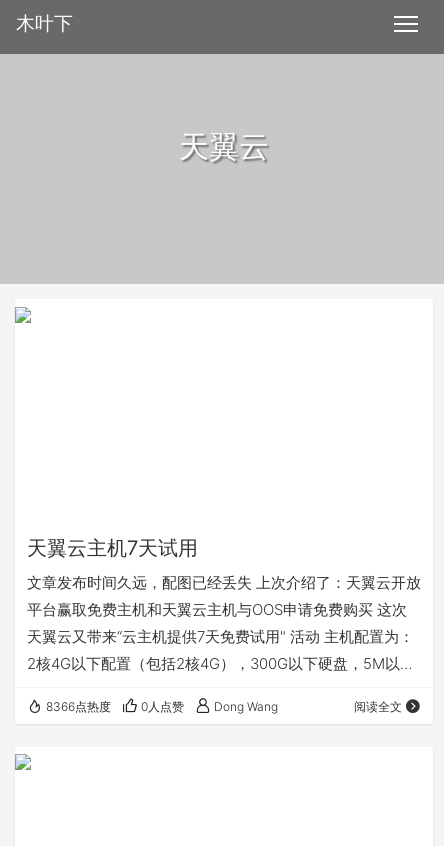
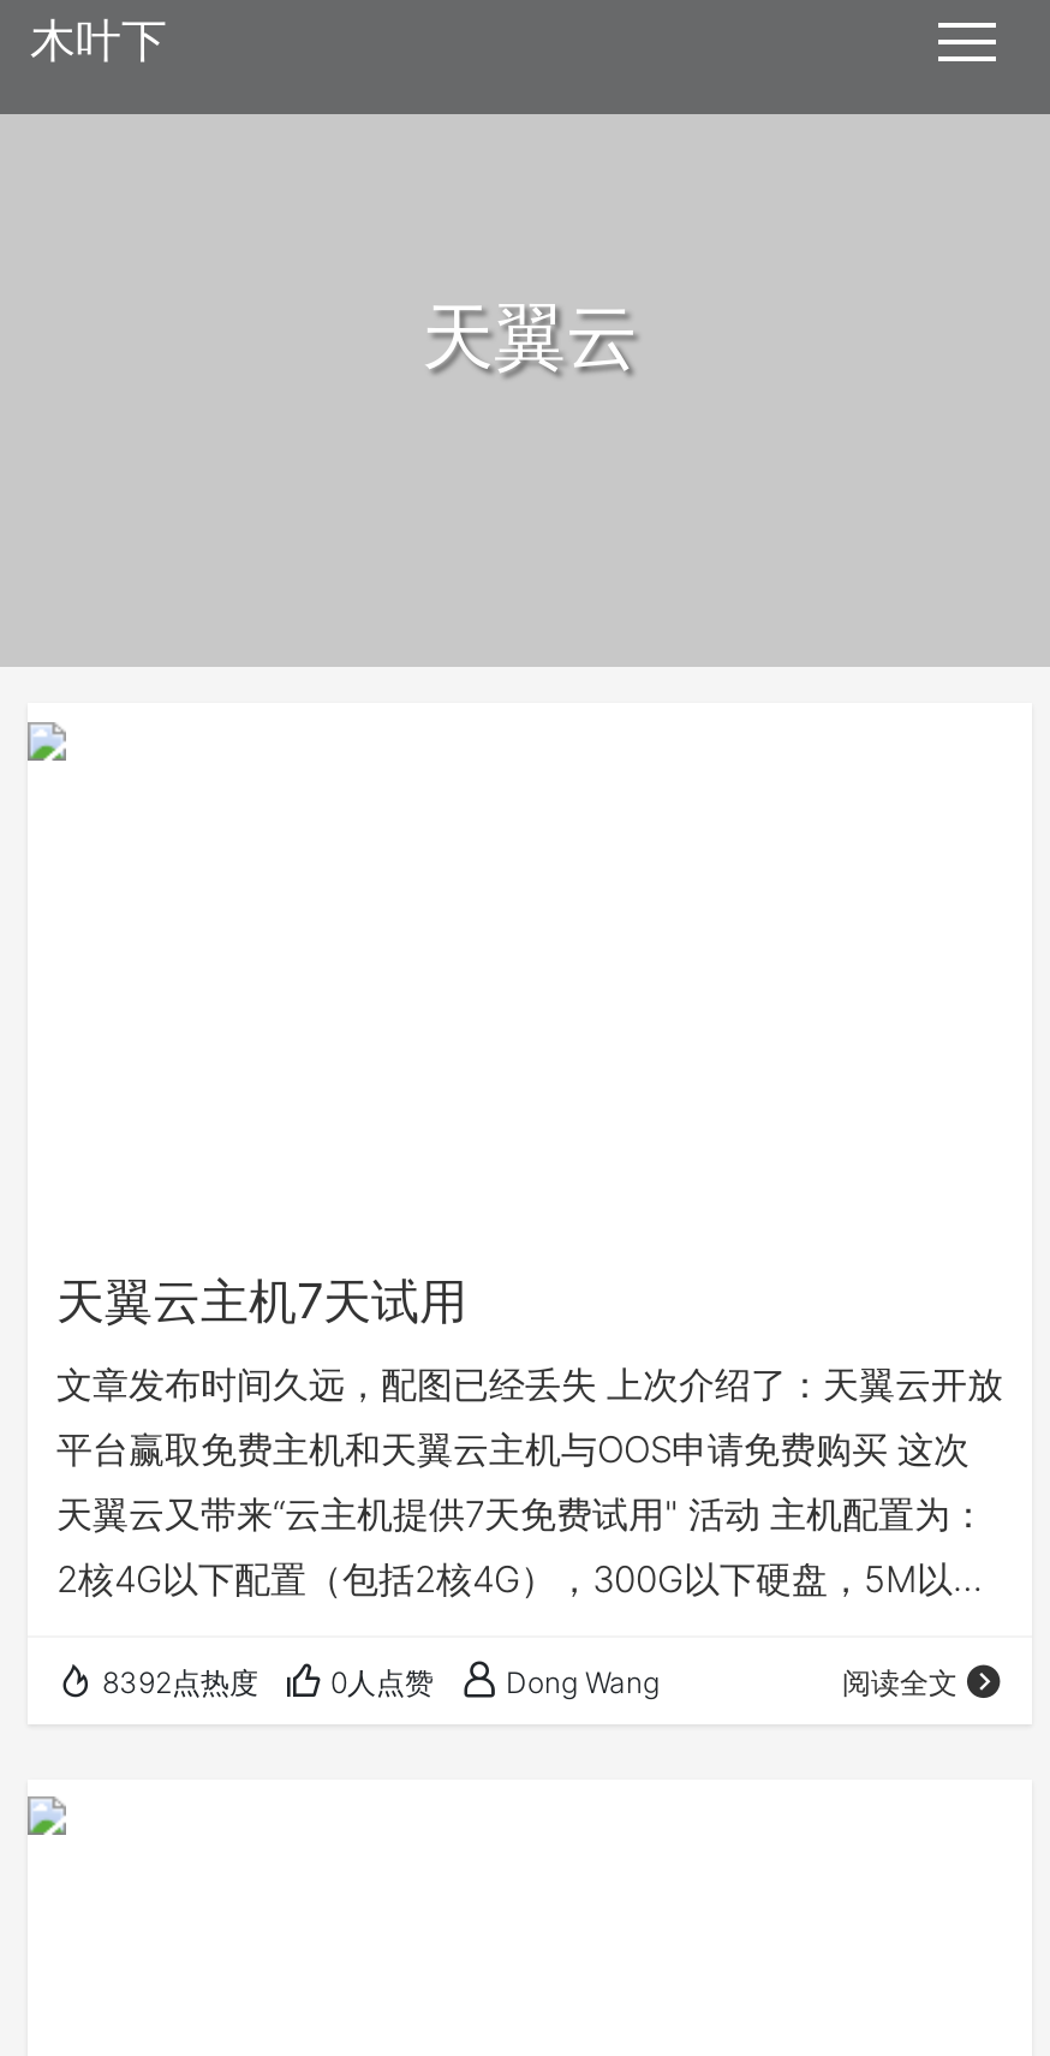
[46,698,278,713] 8366点热度 0人点赞 Dong Wang -> [102,1663,660,1699] 8392点热度 0人点赞 Dong Wang

